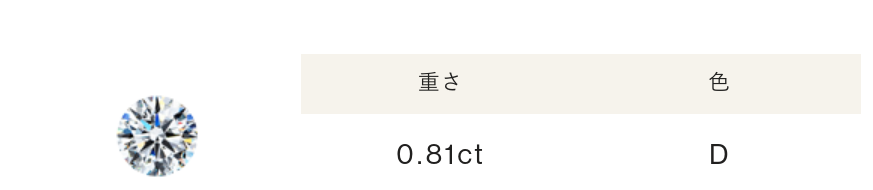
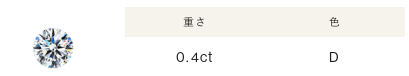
[396,139,485,171] 0.81ct -> [176,48,214,66] 0.4ct

